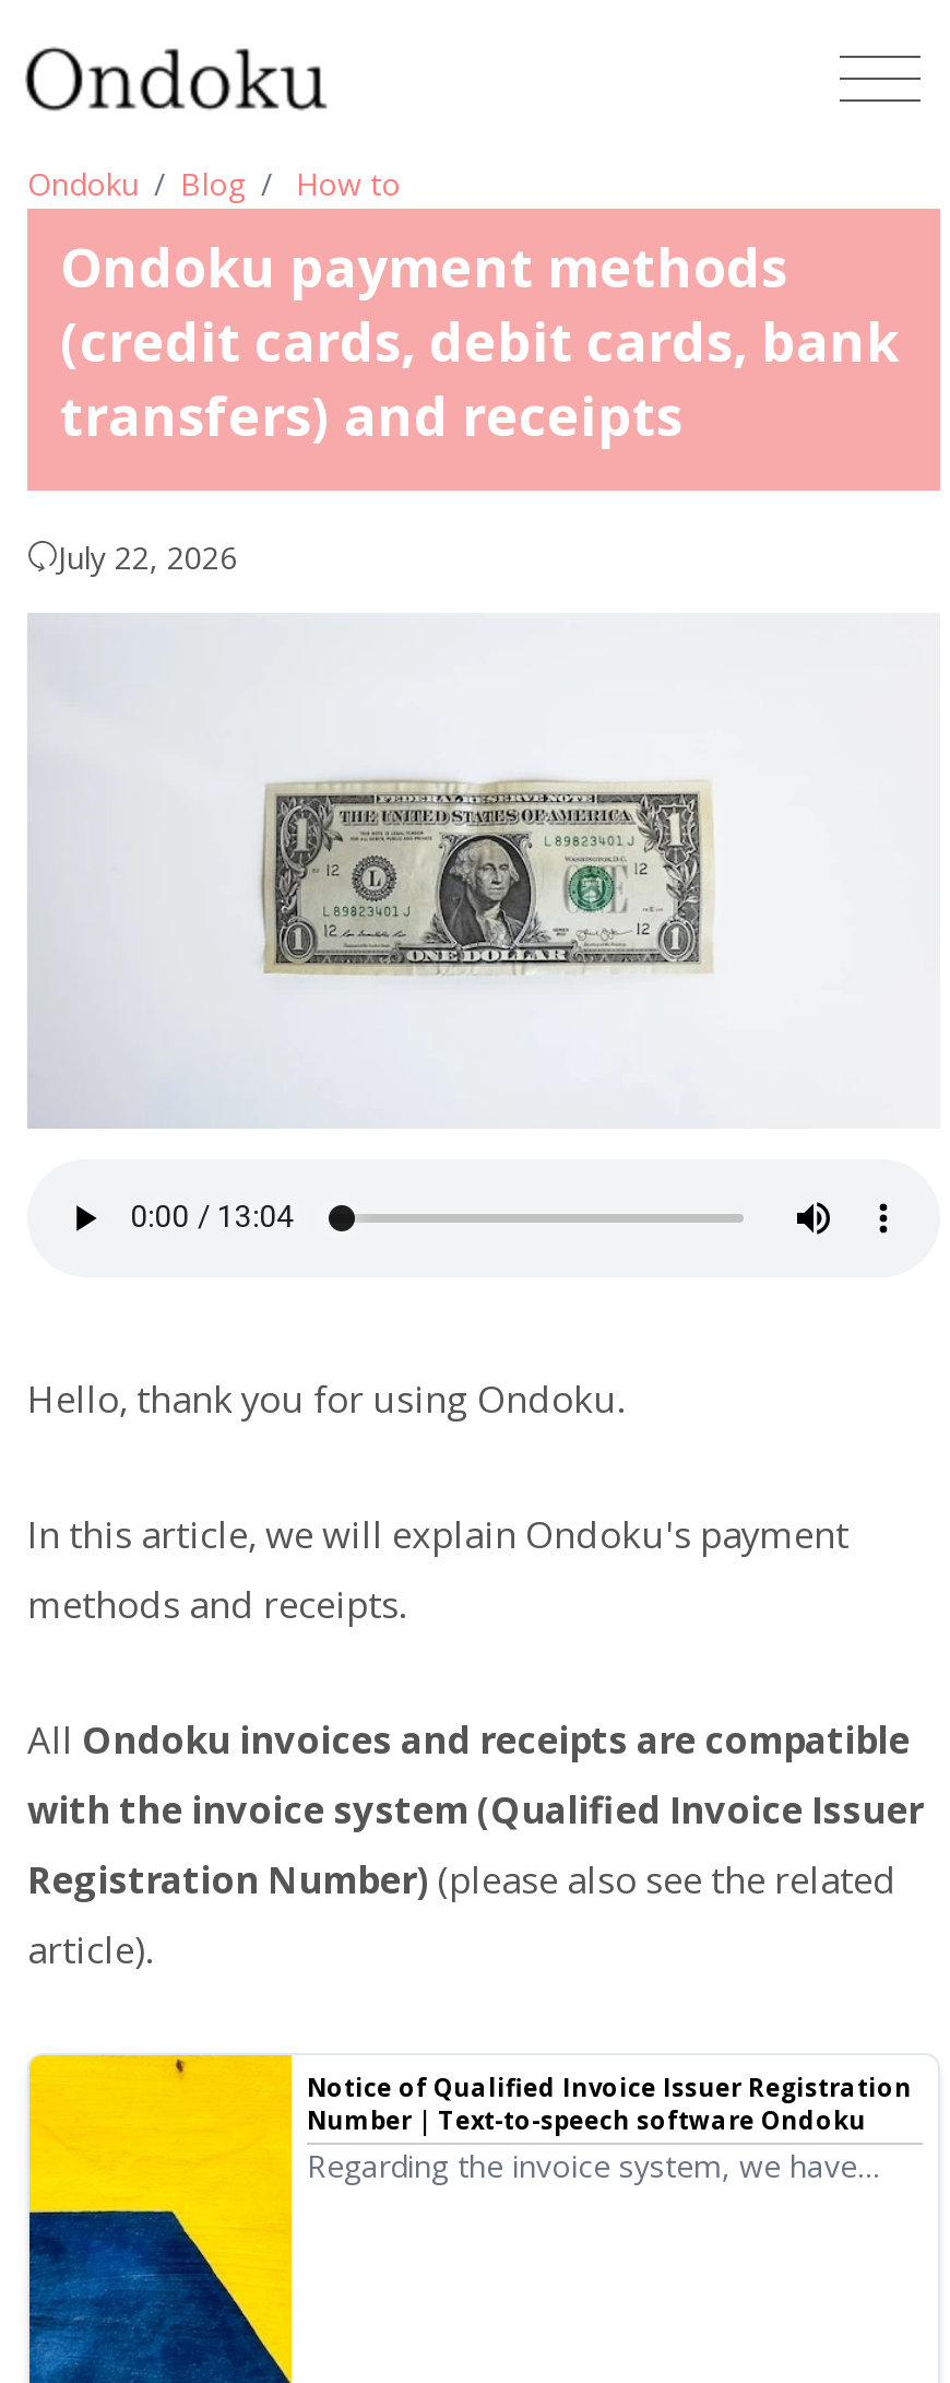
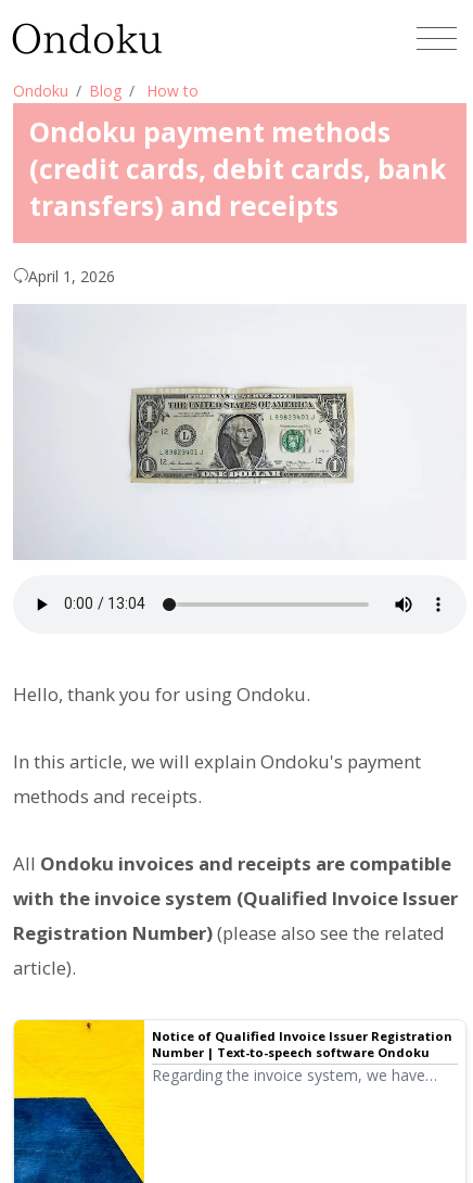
[58,536,237,577] July 22, 2026 -> [28,266,115,286] April 1, 2026

